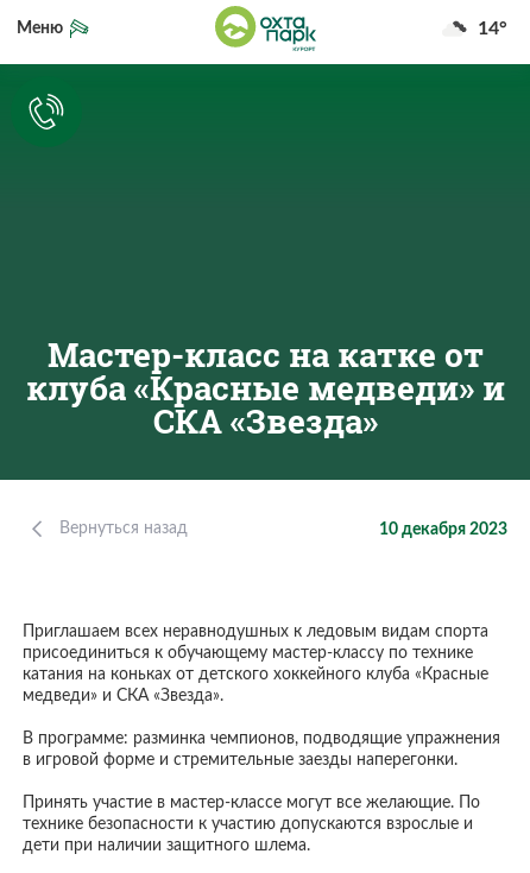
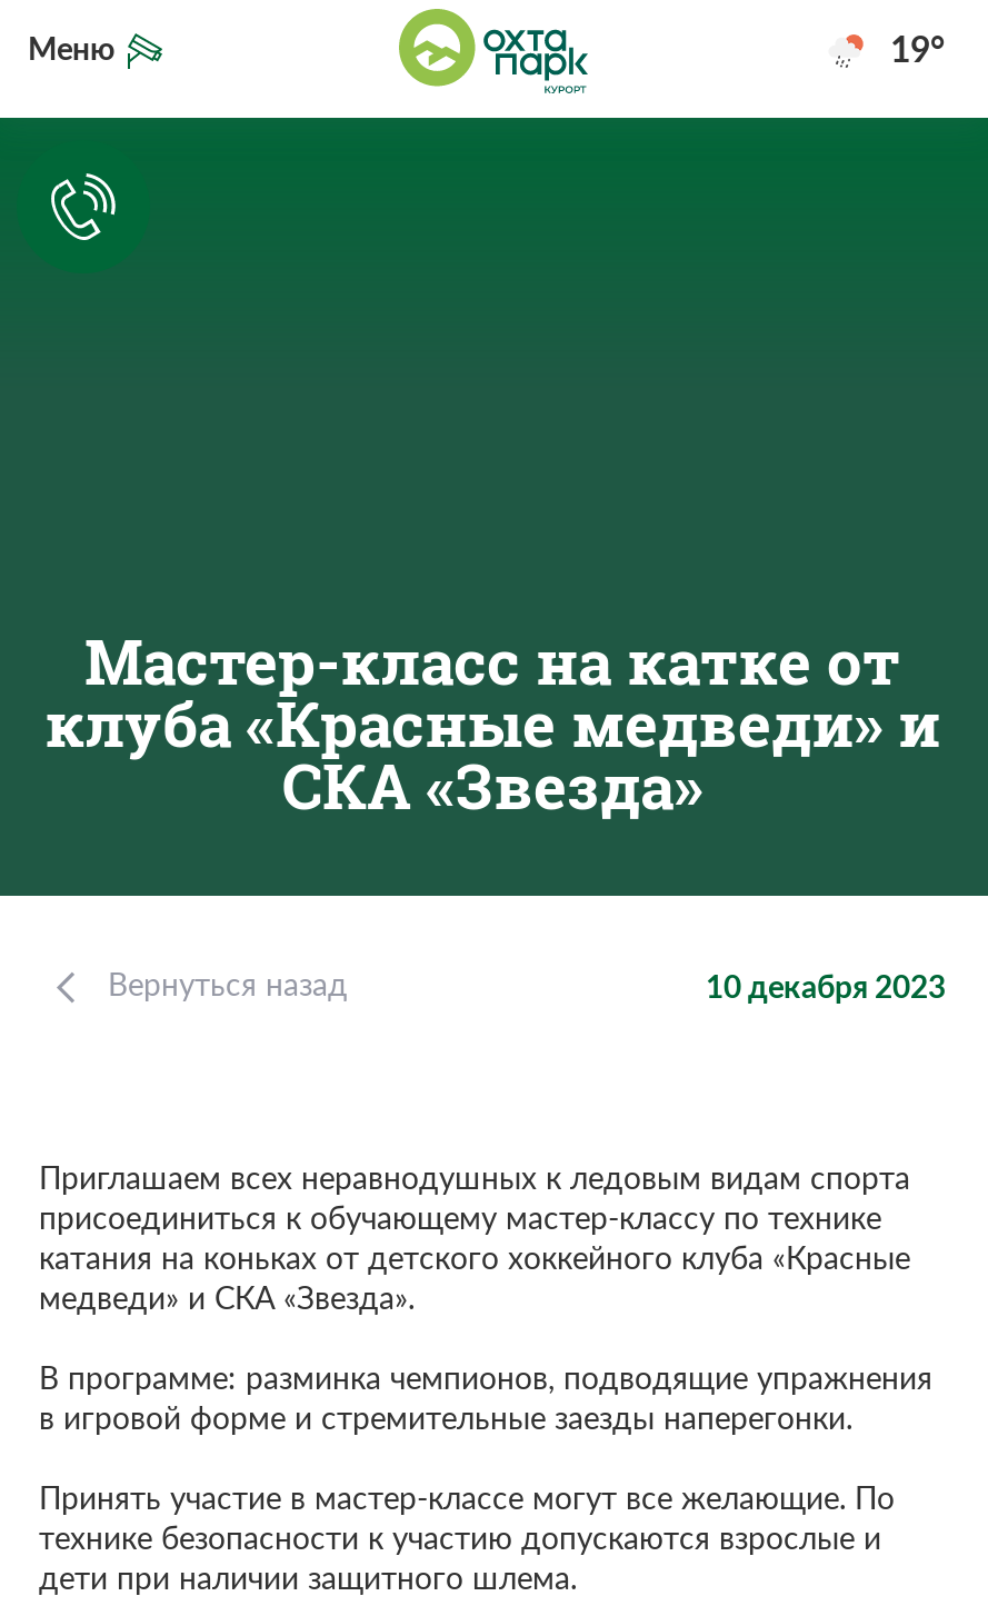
[478,19,507,38] 14° -> [890,33,946,69] 19°

